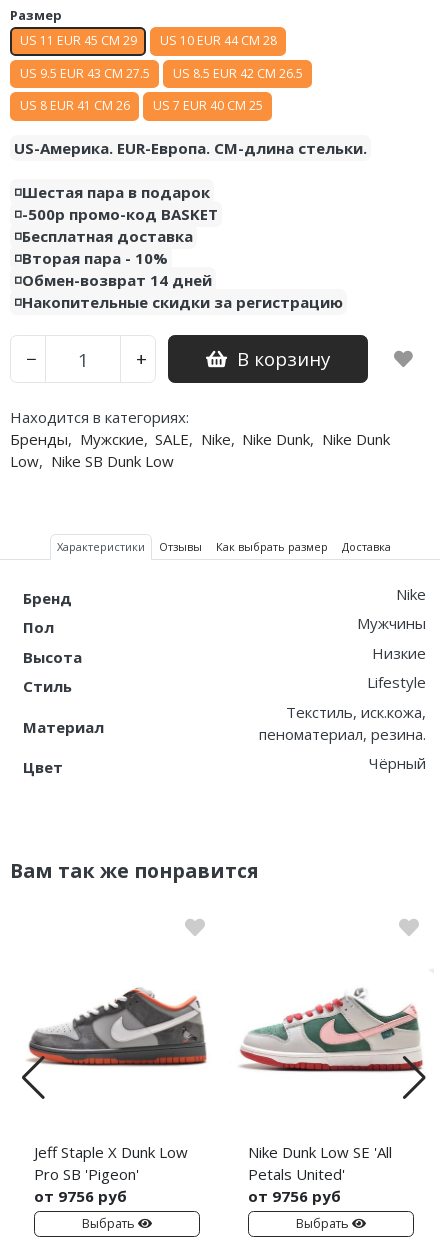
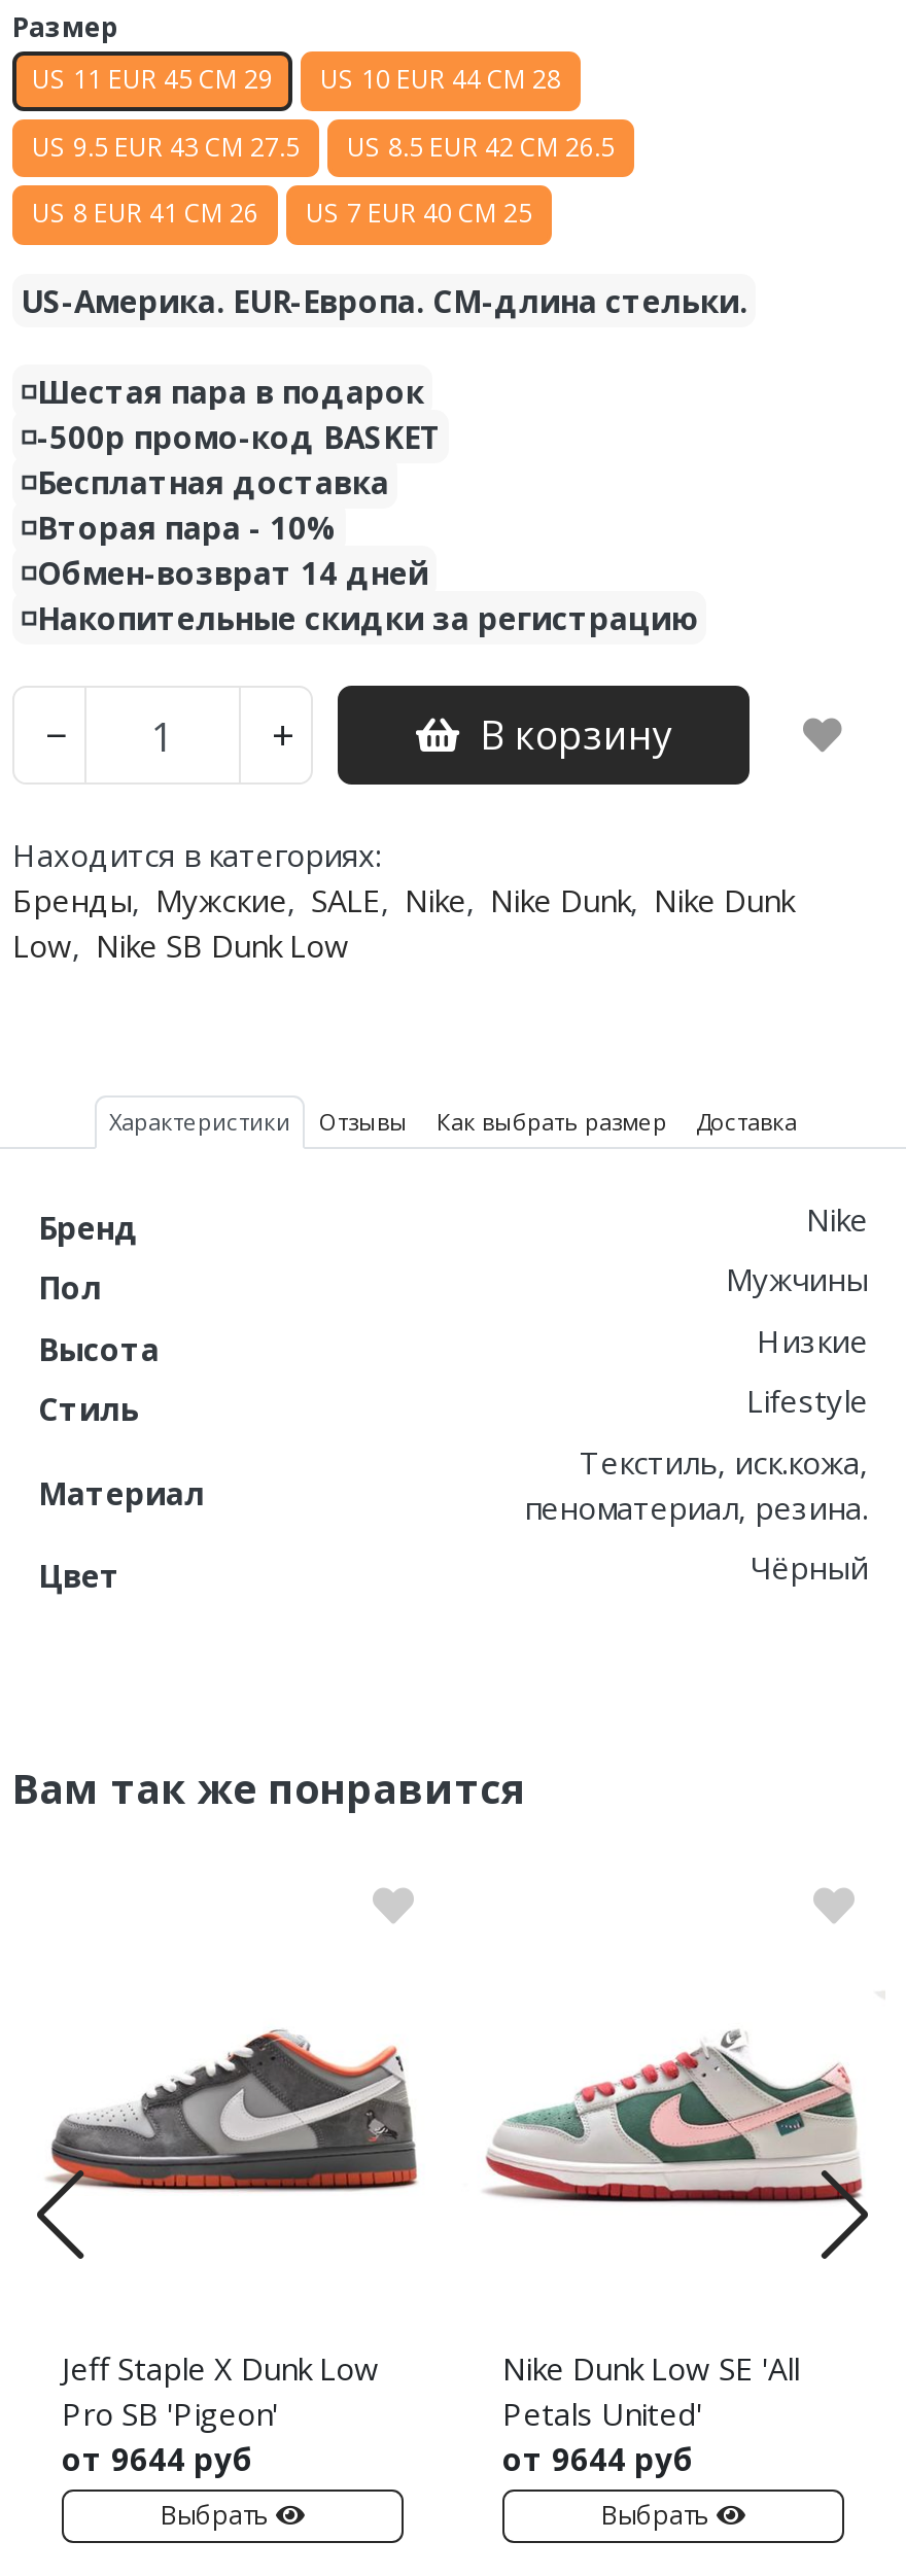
[34,1185,127,1205] от 9756 руб -> [62,2437,253,2478] от 9644 руб
[248,1185,341,1205] от 9756 руб -> [502,2437,694,2478] от 9644 руб

